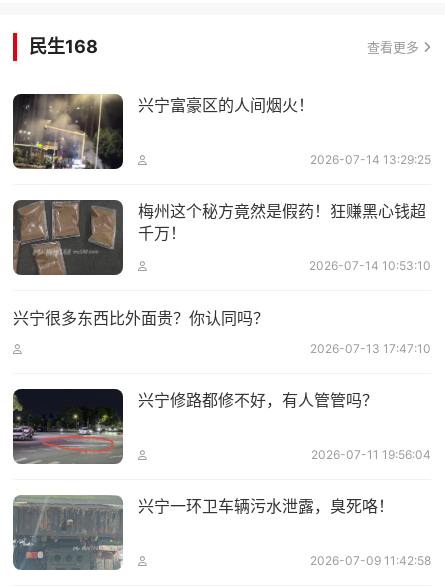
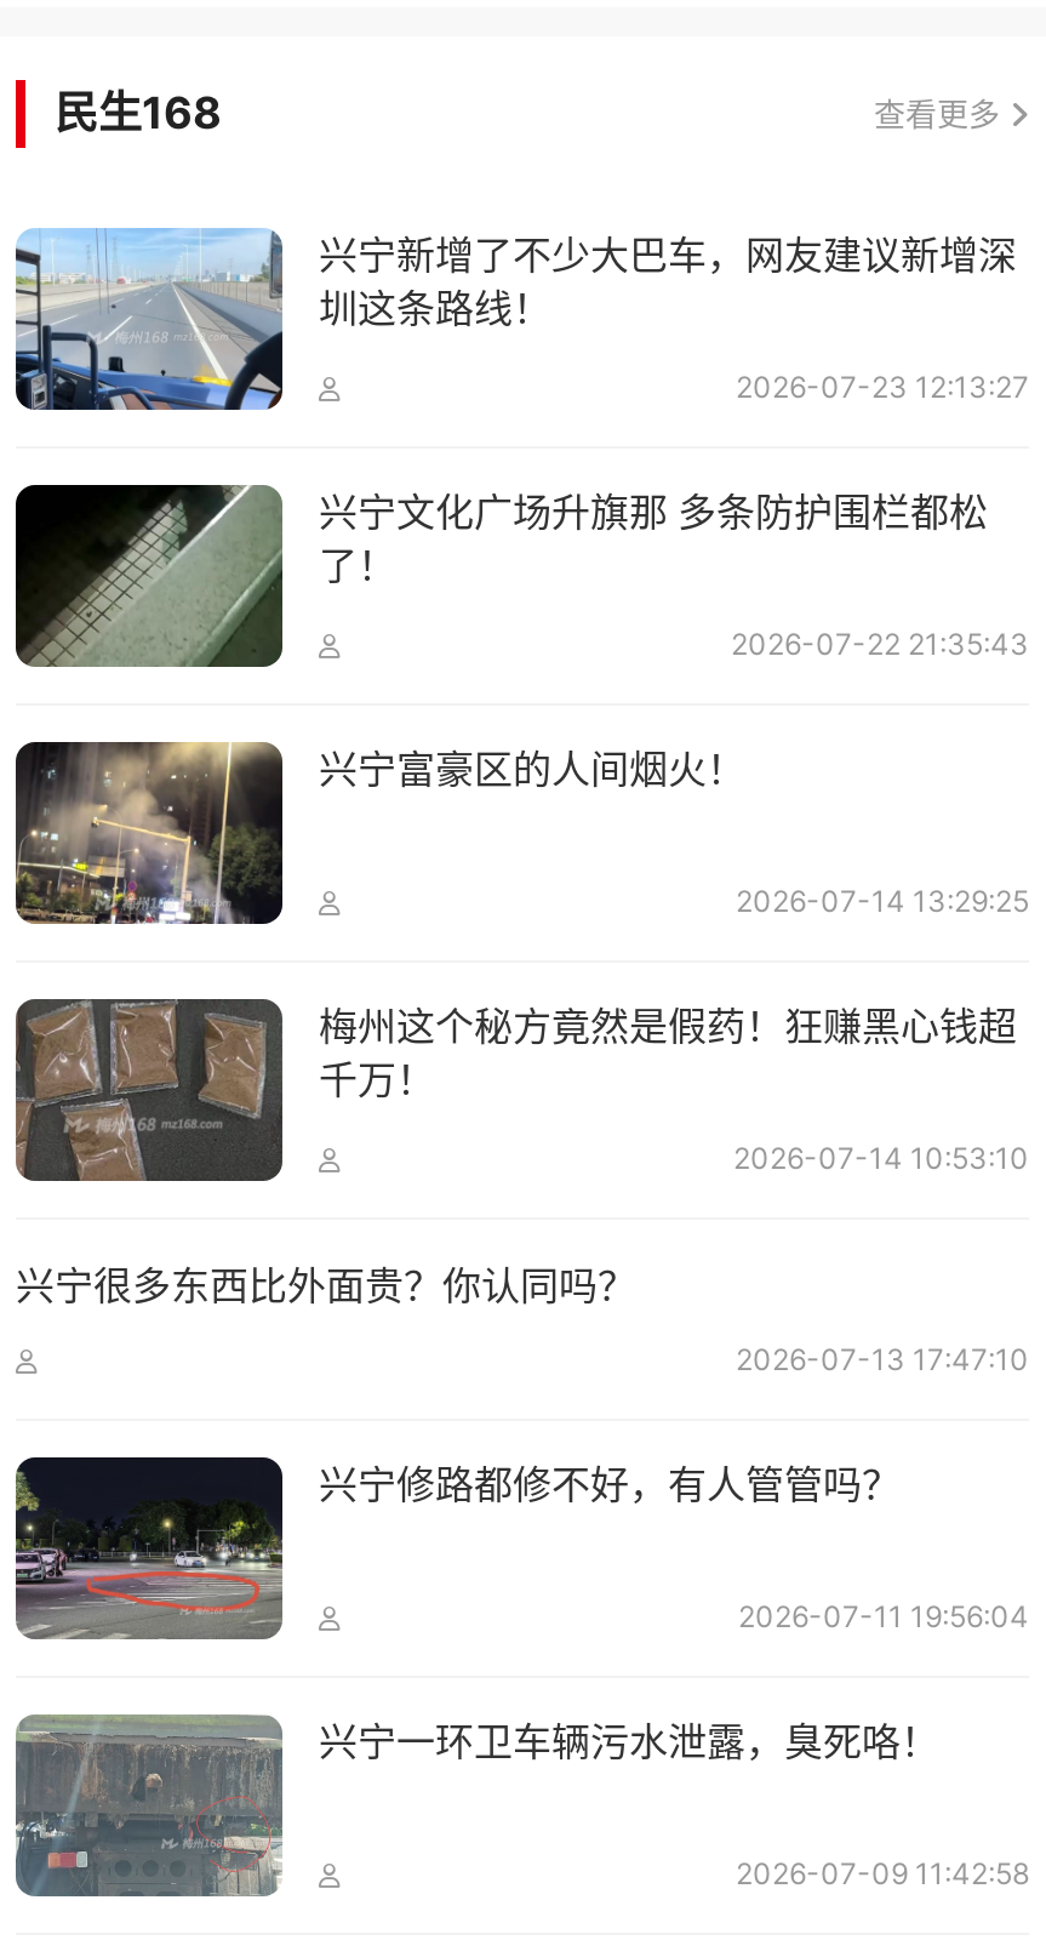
none -> [13,228,1029,662] [image] | 兴宁新增了不少大巴车，网友建议新增深 | 圳这条路线！ | 2026-07-23 12:13:27 | 兴宁文化广场升旗那 多条防护围栏都松 | 了！ | 2026-07-22 21:35:43
none -> [13,485,282,667] [image]

